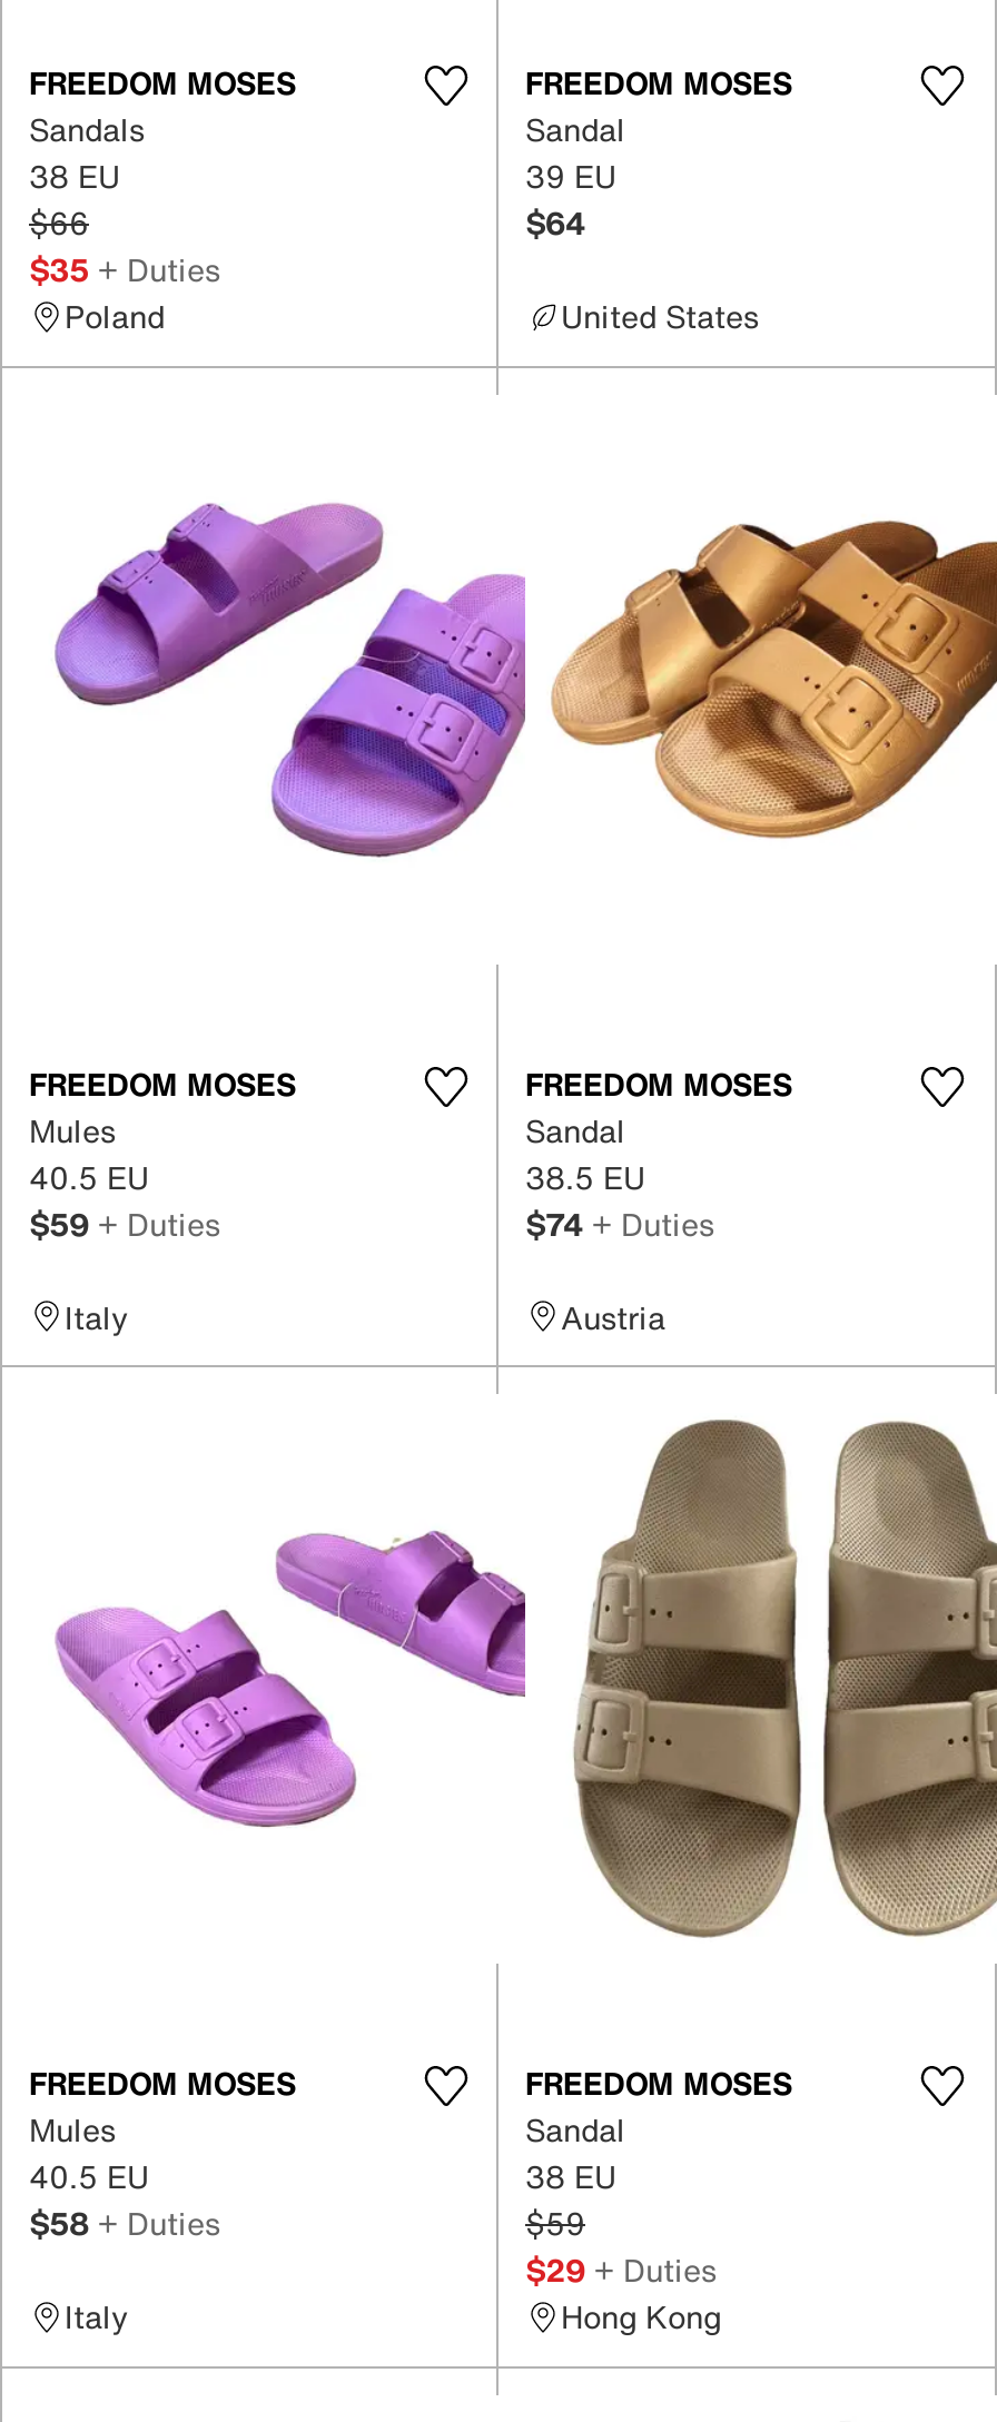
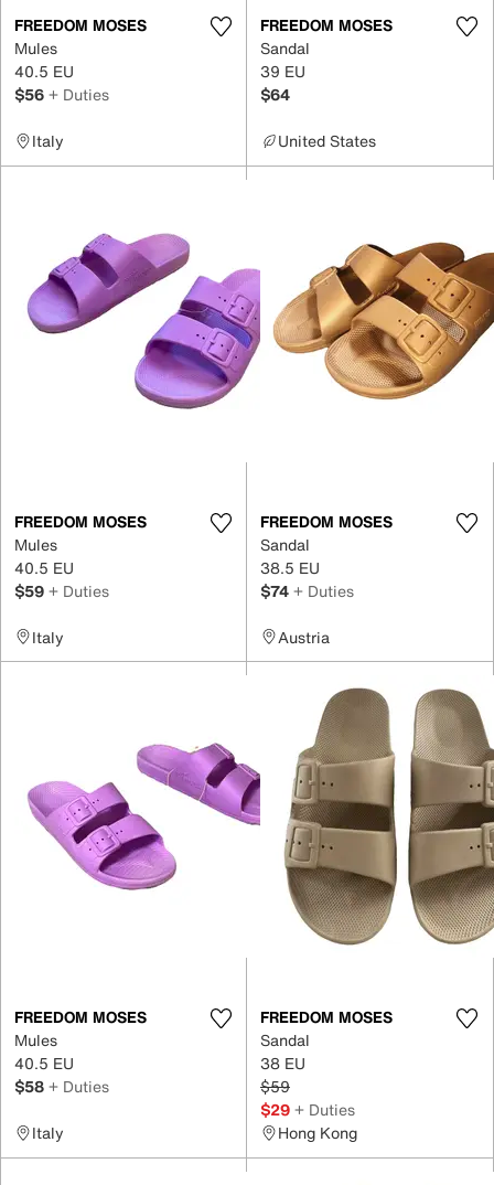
[29,106,220,339] Sandals | 38 EU | $66 | $35 + Duties | Poland -> [14,36,109,152] Mules | 40.5 EU | $56 + Duties | Italy

